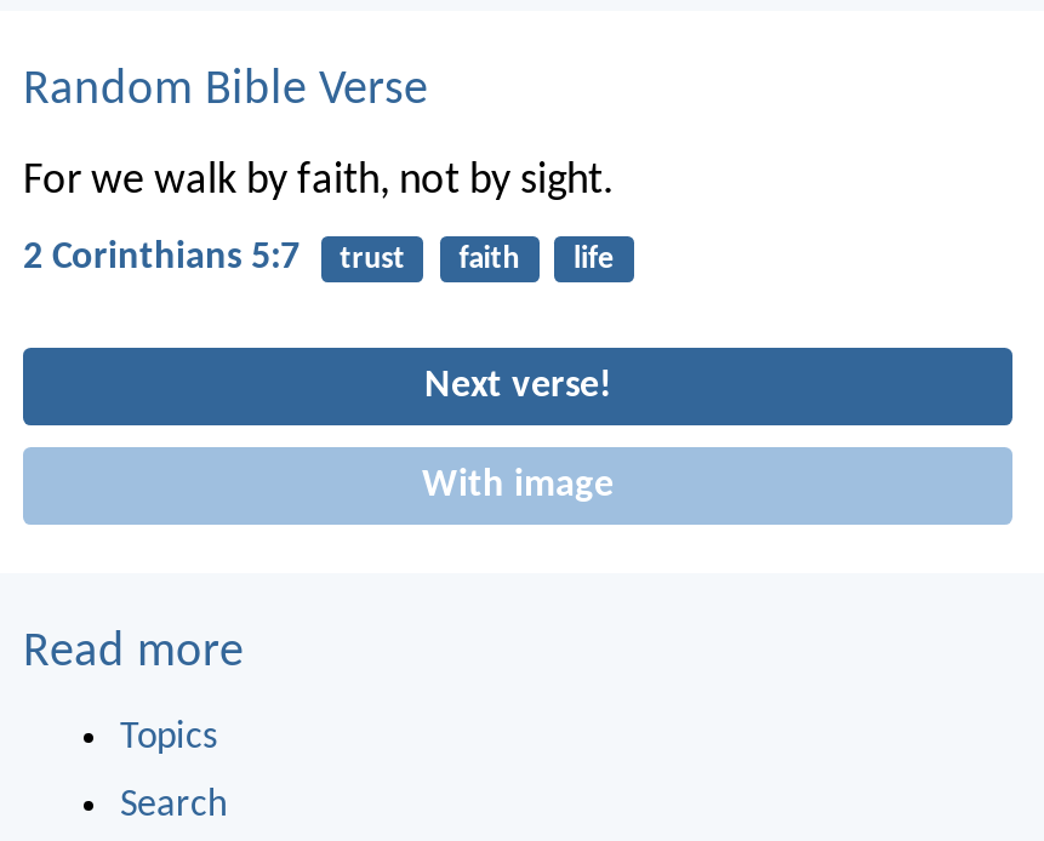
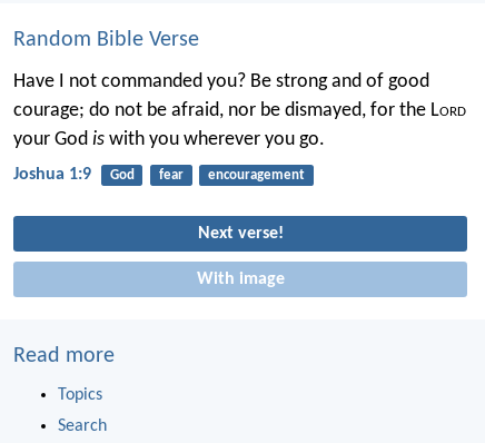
[23,159,615,205] For we walk by faith, not by sight. -> [13,71,466,150] Have I not commanded you? Be strong and of good | courage; do not be afraid, nor be dismayed, for the Lord | your God is with you wherever you go.
[23,239,615,278] 2 Corinthians 5:7 | trust | faith | life -> [13,166,305,184] Joshua 1:9 | God | fear | encouragement

